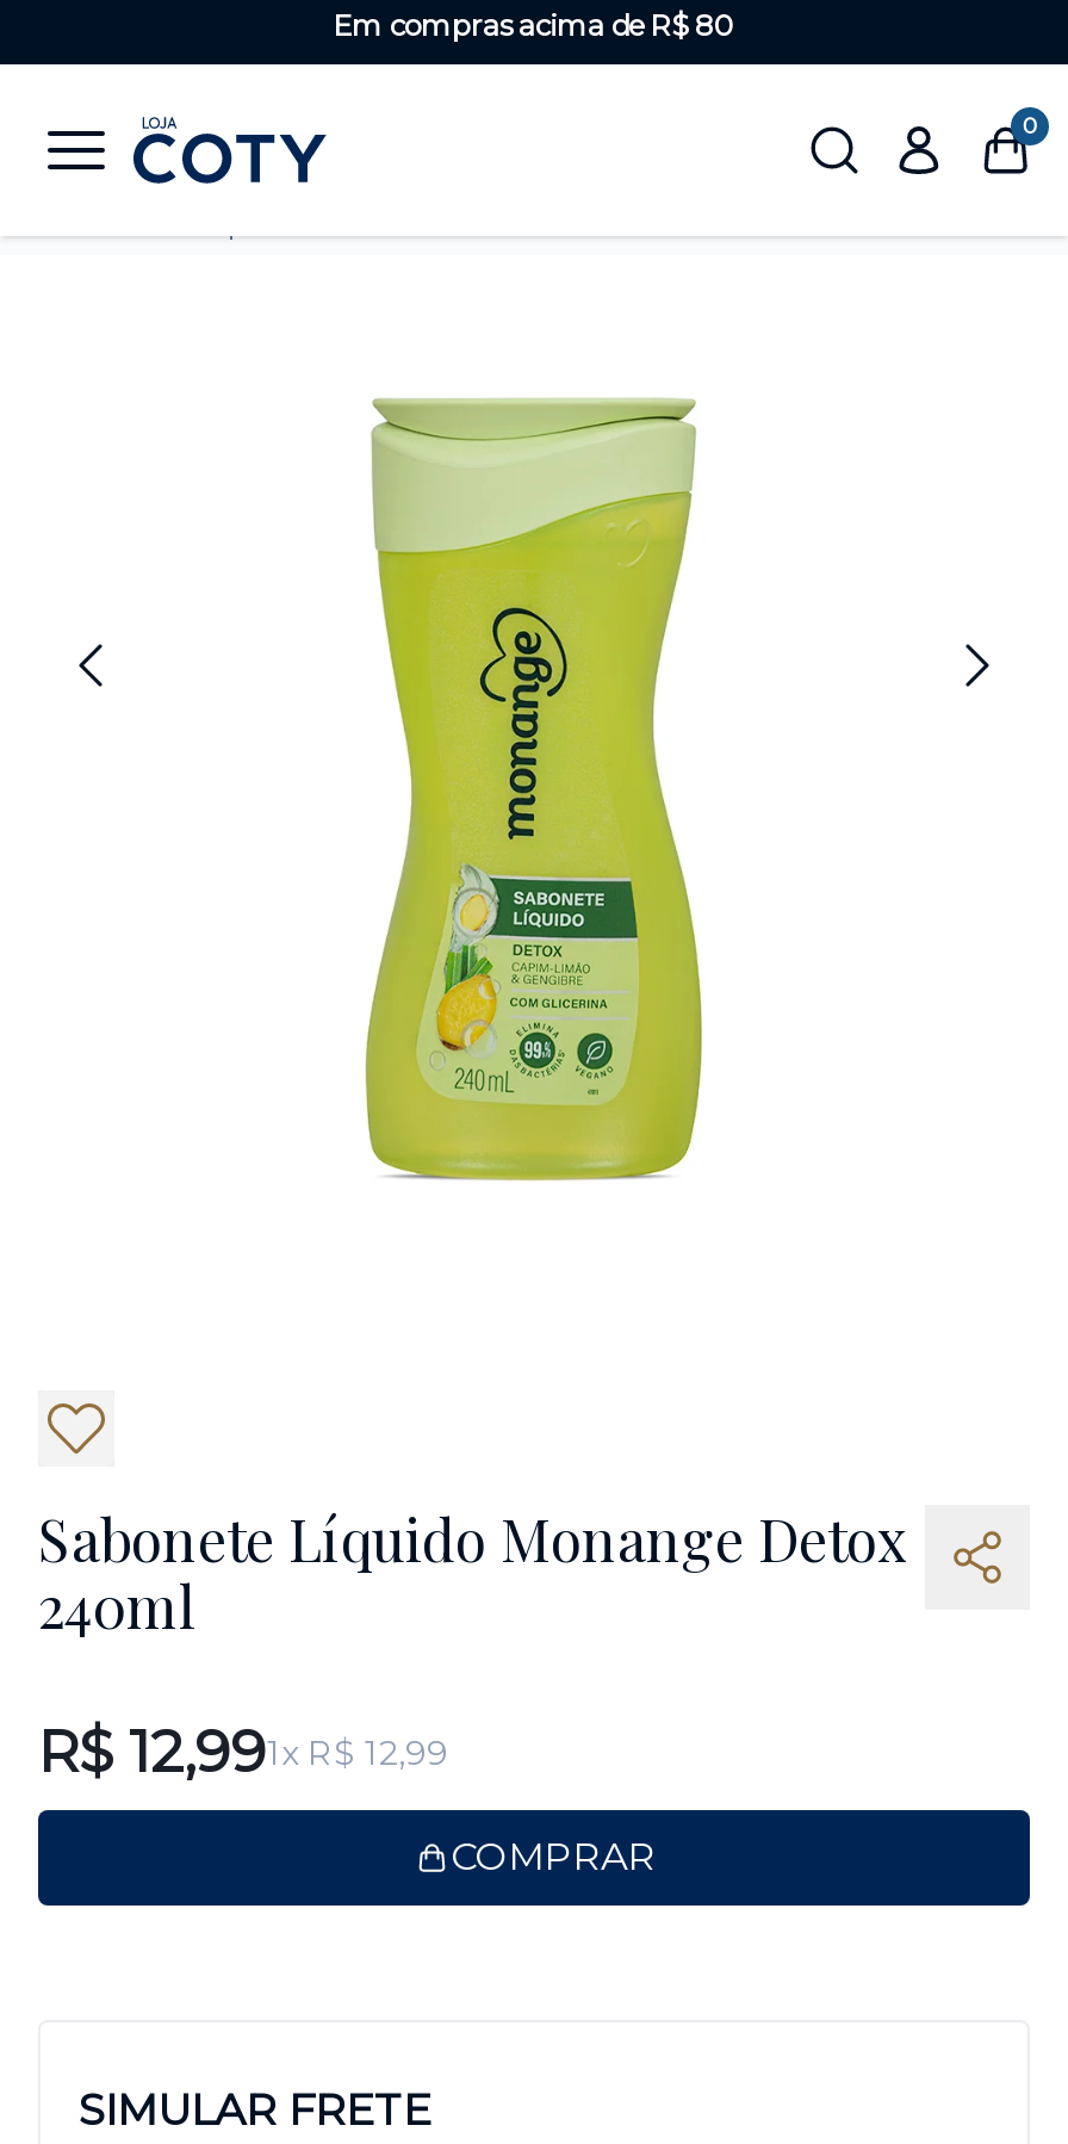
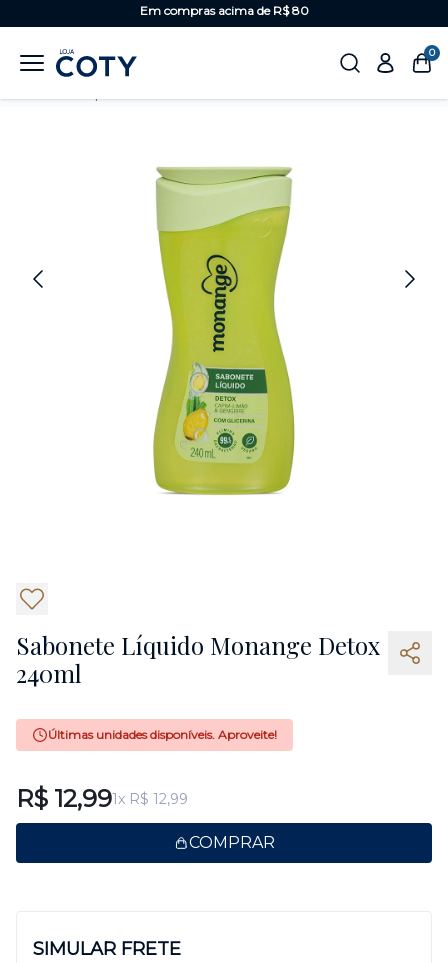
none -> [48,727,277,742] Últimas unidades disponíveis. Aproveite!

